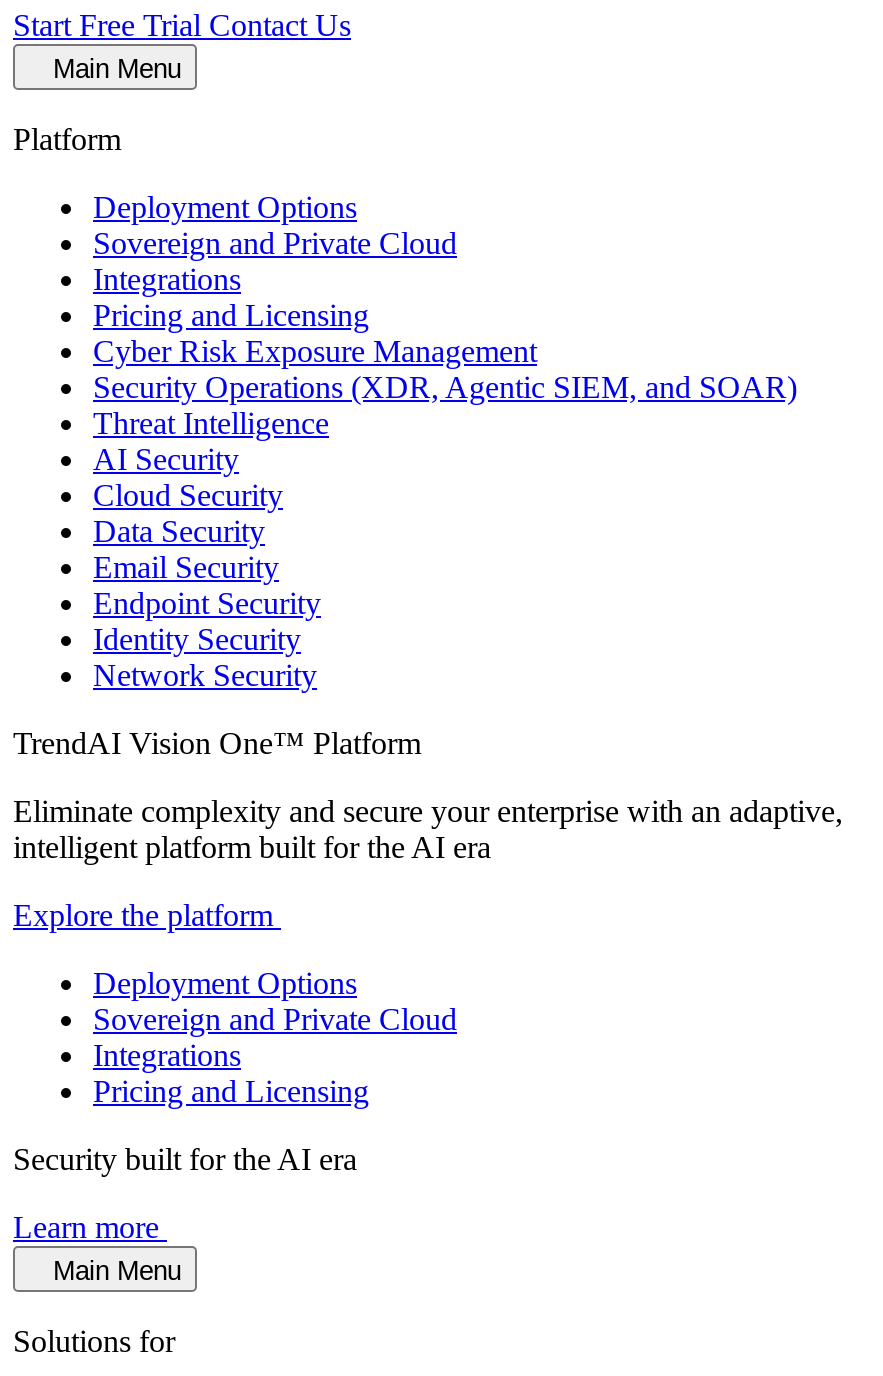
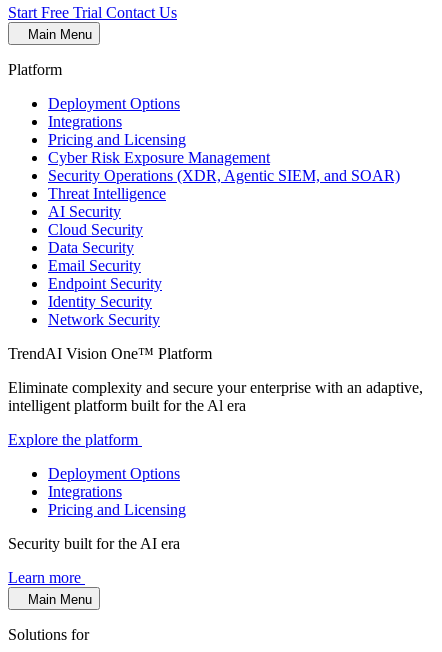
[93,226,457,260] Sovereign and Private Cloud -> none
[13,830,491,864] intelligent platform built for the AI era -> [8,397,246,414] intelligent platform built for the Al era
[93,1002,457,1036] Sovereign and Private Cloud -> none

